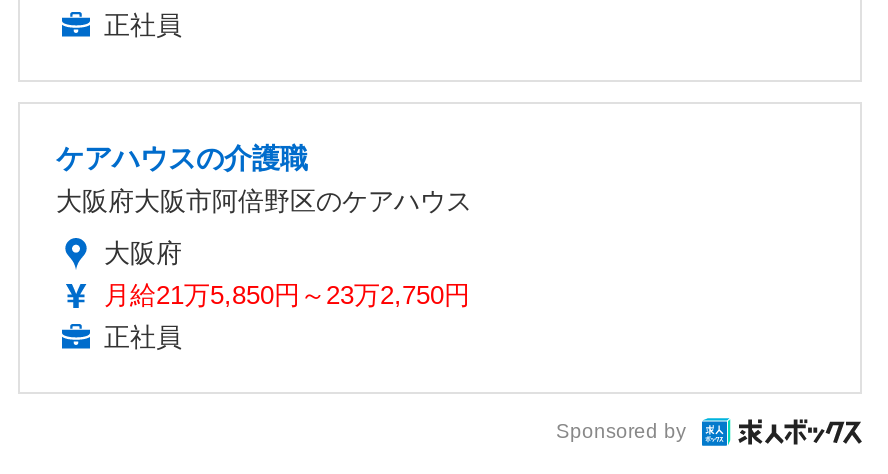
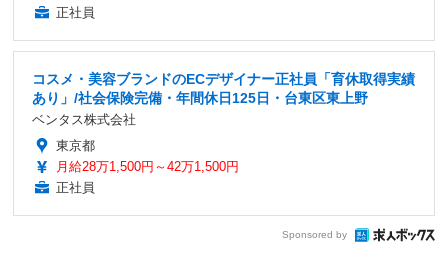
[56,141,472,215] ケアハウスの介護職 | 大阪府大阪市阿倍野区のケアハウス -> [32,71,415,127] コスメ・美容ブランドのECデザイナー正社員「育休取得実績 | あり」/社会保険完備・年間休日125日・台東区東上野 | ベンタス株式会社
[104,237,470,309] 大阪府 | 月給21万5,850円～23万2,750円 -> [56,138,239,174] 東京都 | 月給28万1,500円～42万1,500円

